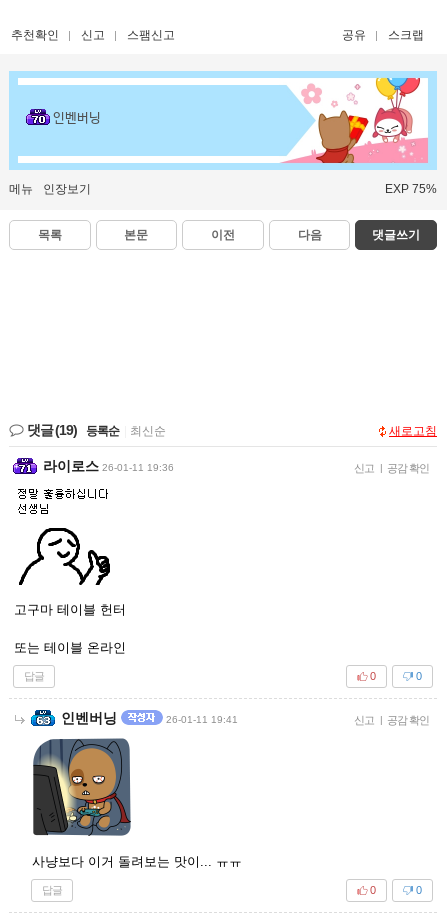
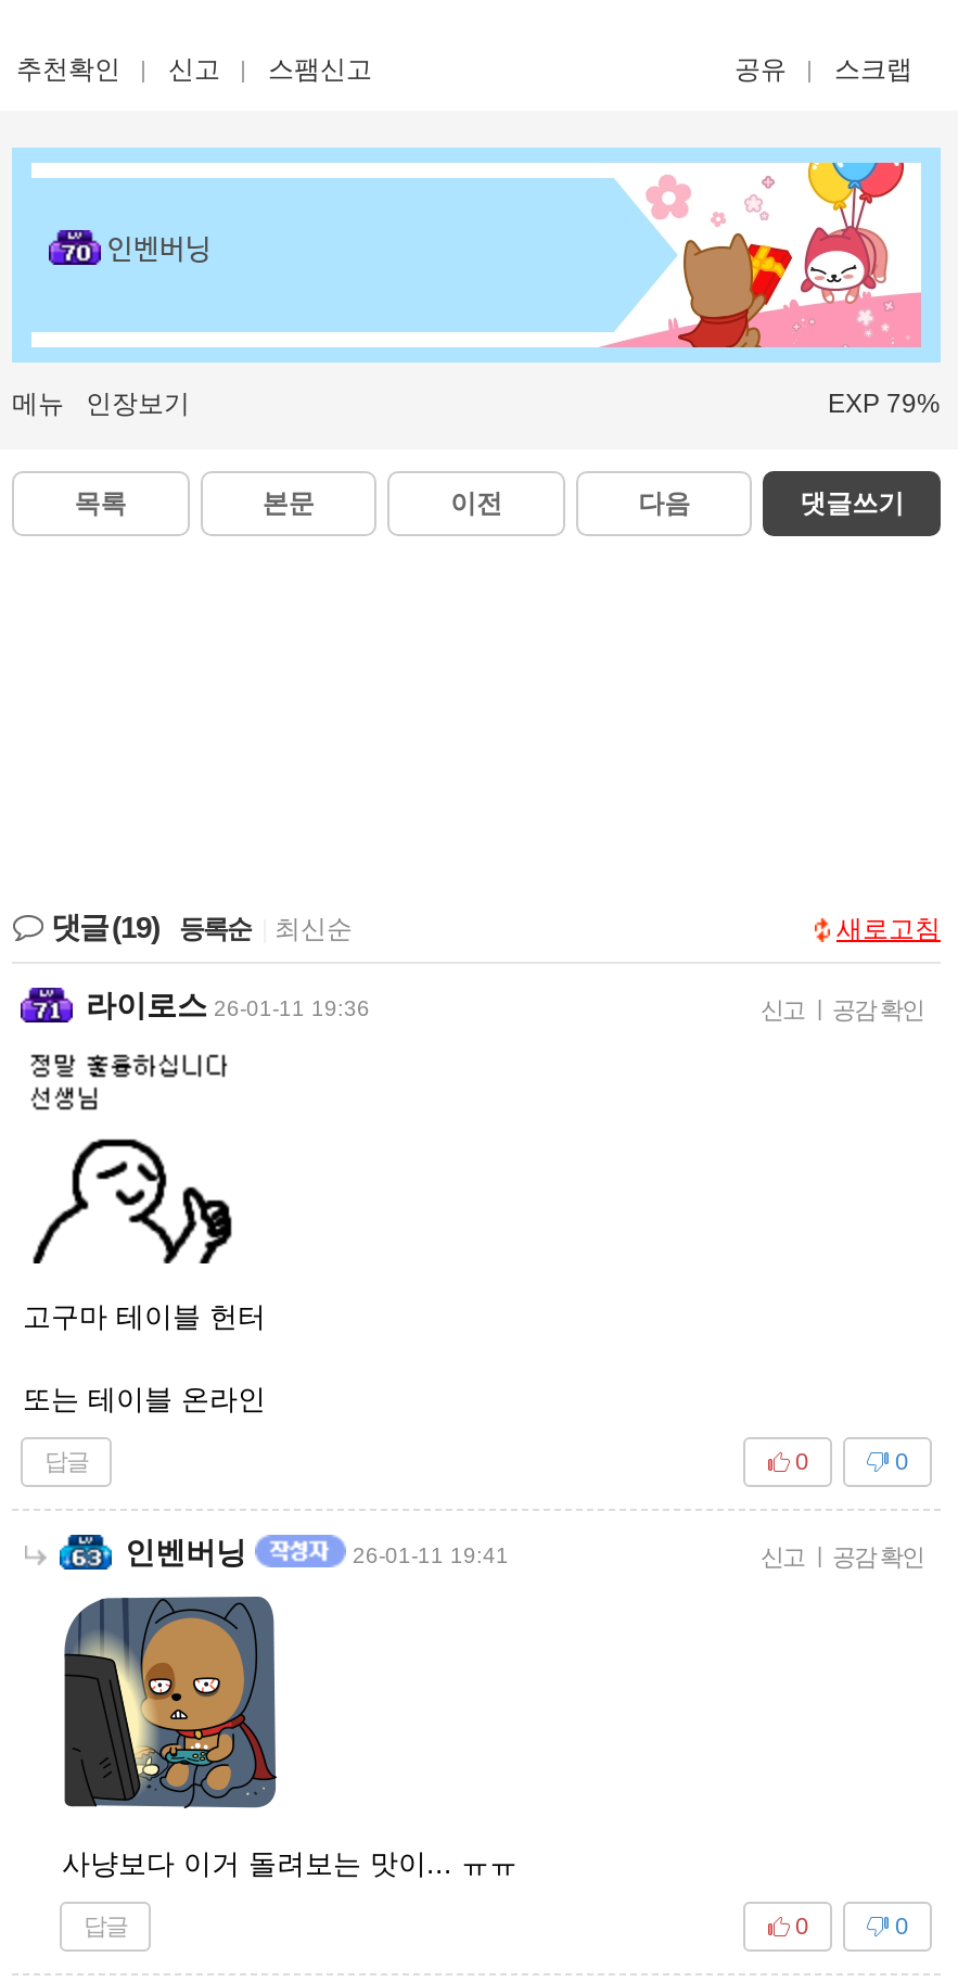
[385,182,437,196] EXP 75% -> [828,388,941,418] EXP 79%

